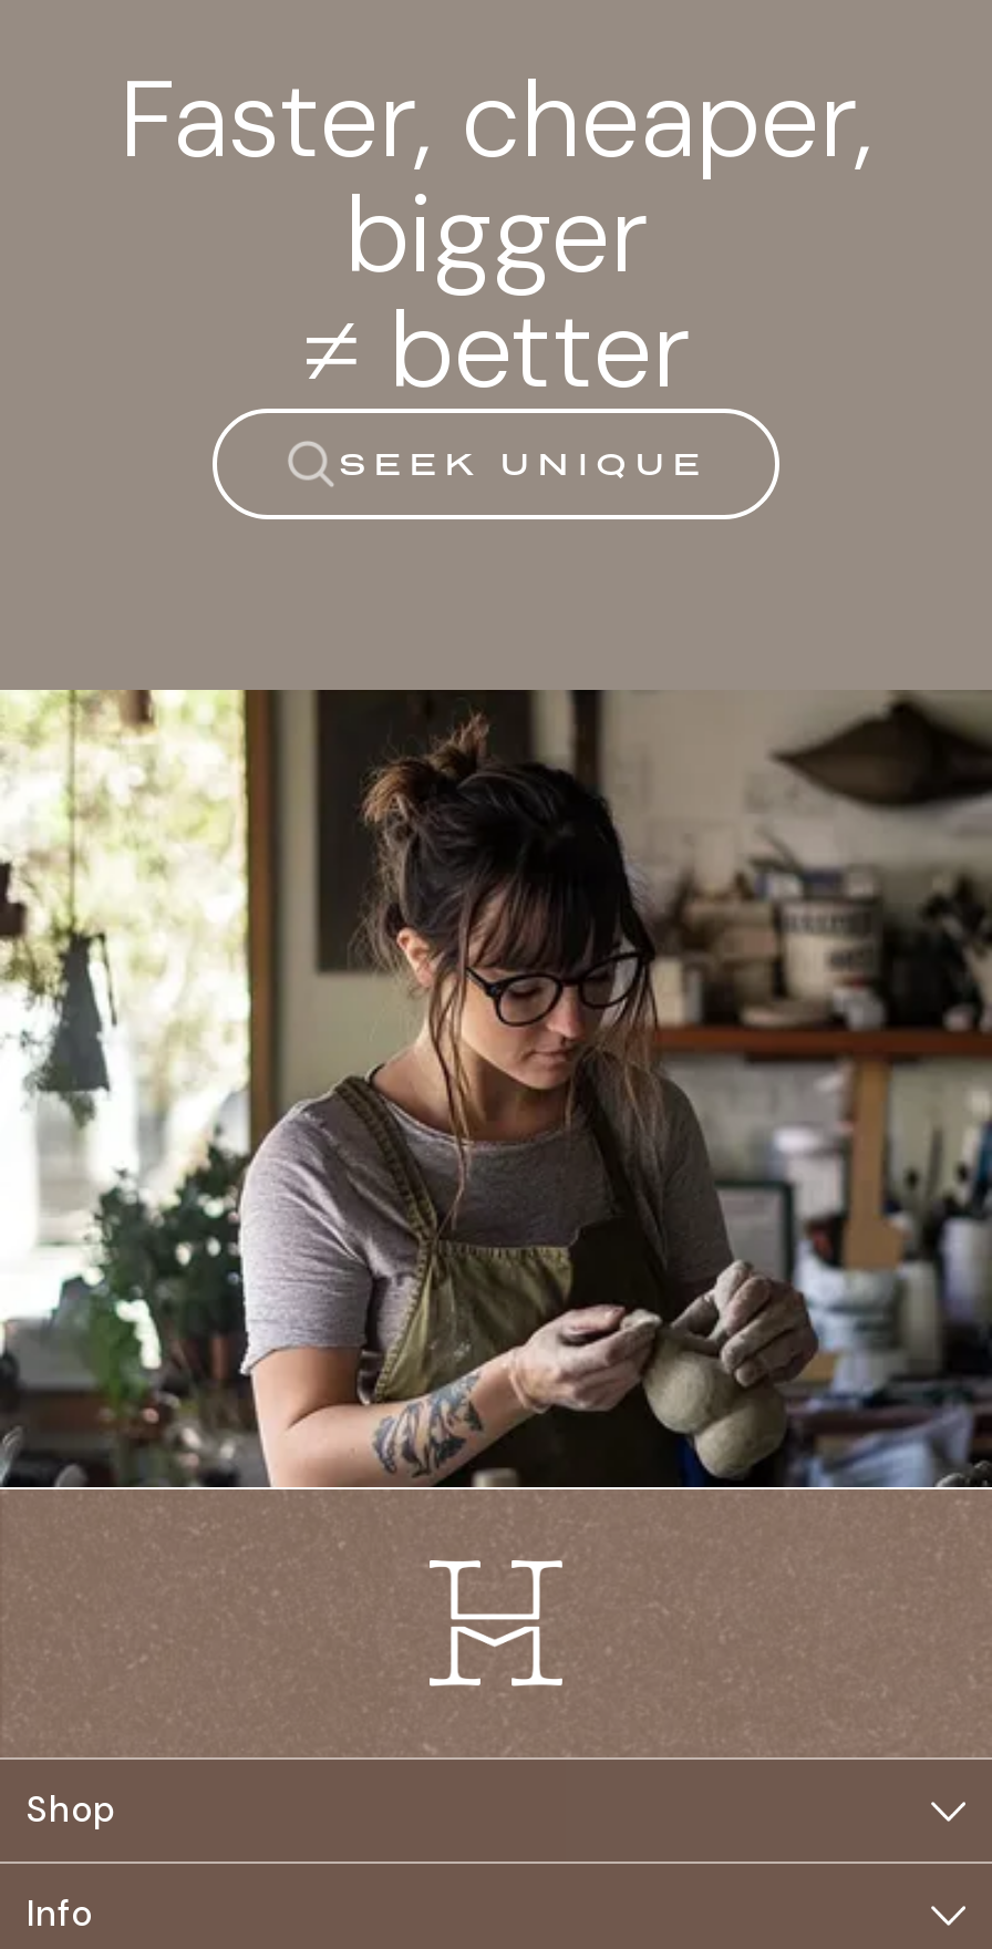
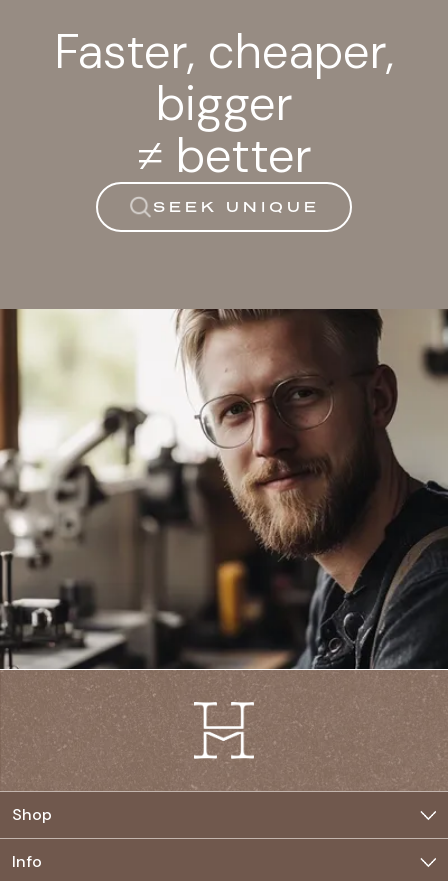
[7,688,985,1489] [image] -> [3,308,445,670] [image]

